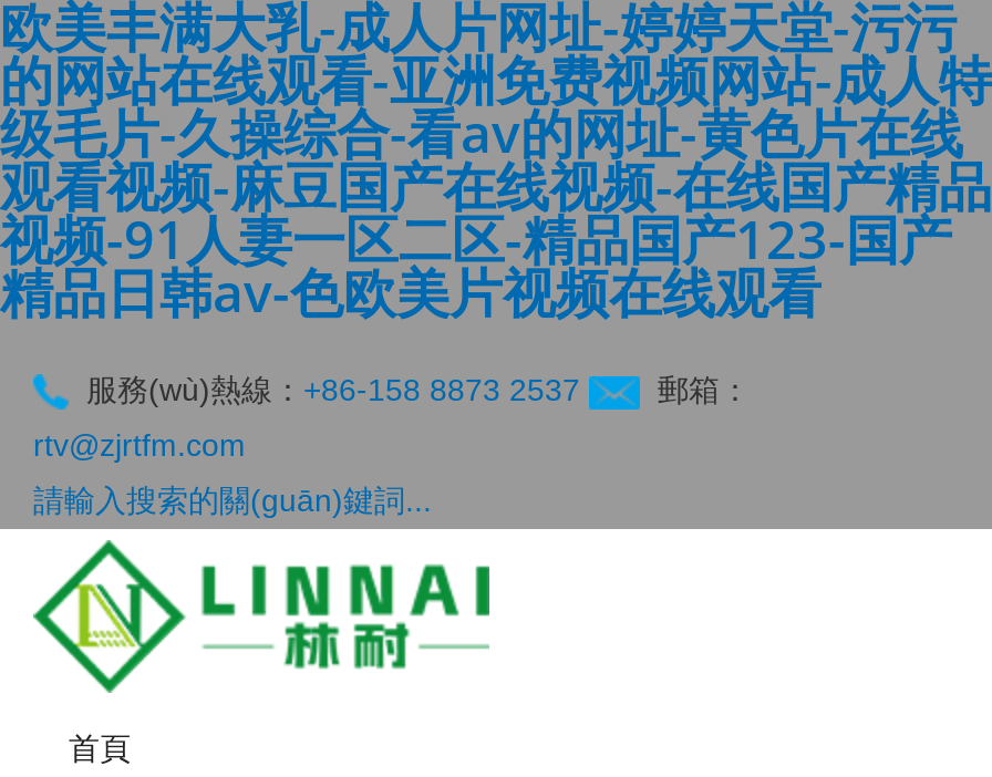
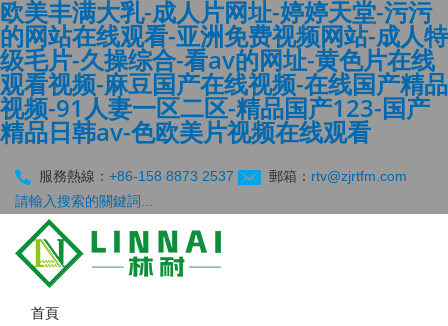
[33,372,751,518] 服務(wù)熱線：+86-158 8873 2537 | 郵箱： | rtv@zjrtfm.com | 請輸入搜索的關(guān)鍵詞... -> [15,168,407,209] 服務熱線：+86-158 8873 2537 | 郵箱：rtv@zjrtfm.com | 請輸入搜索的關鍵詞...

